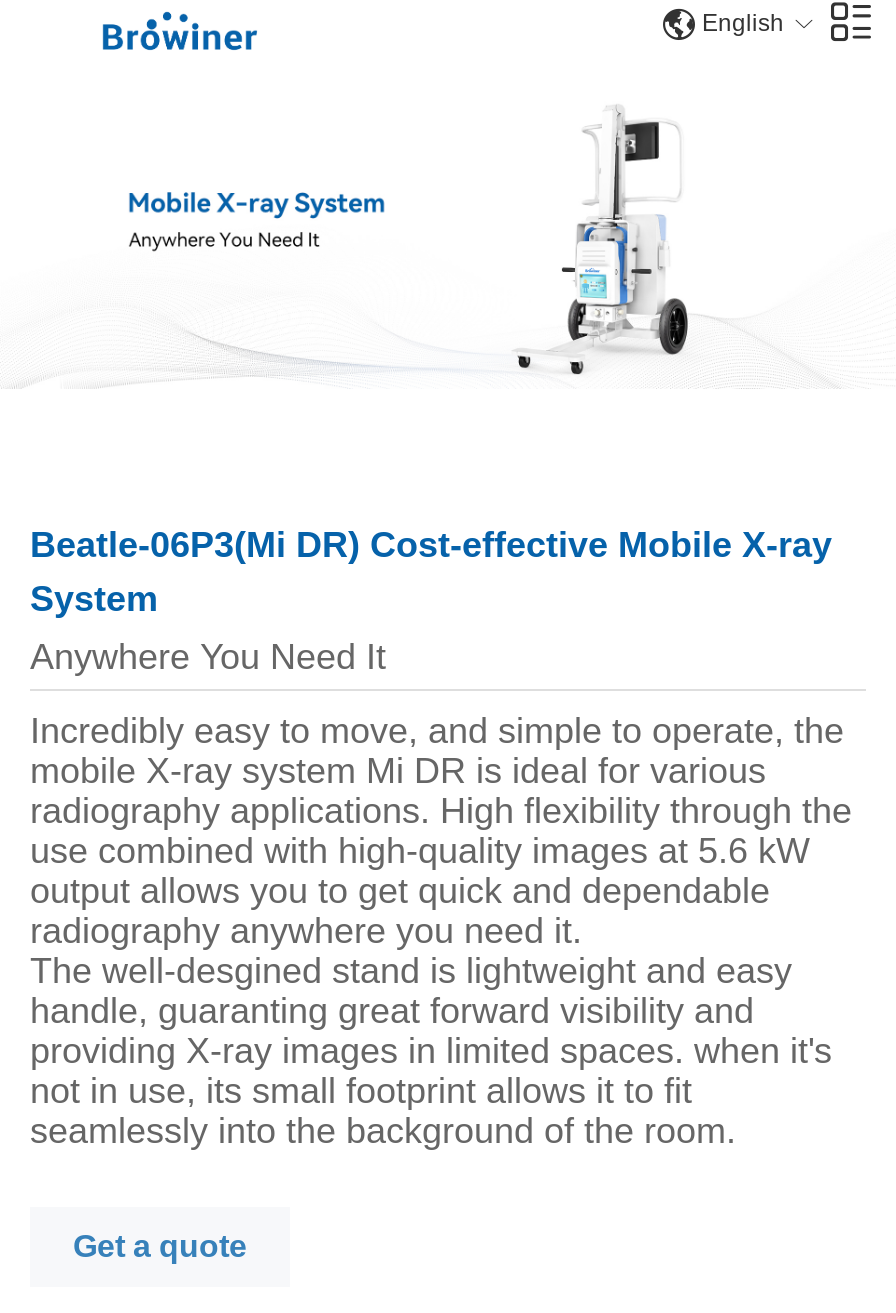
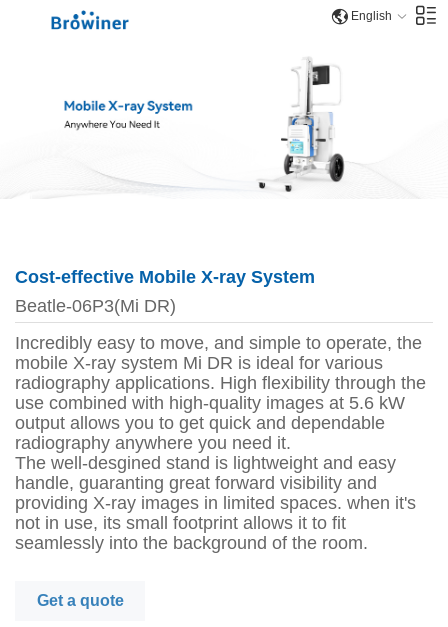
[30,525,832,677] Beatle-06P3(Mi DR) Cost-effective Mobile X-ray | System | Anywhere You Need It -> [15,267,315,316] Cost-effective Mobile X-ray System | Beatle-06P3(Mi DR)

